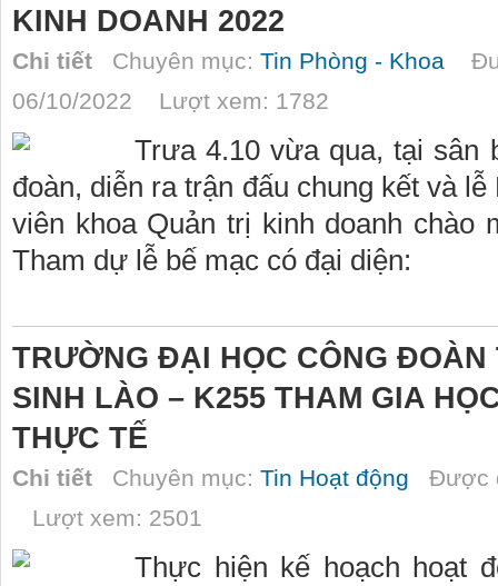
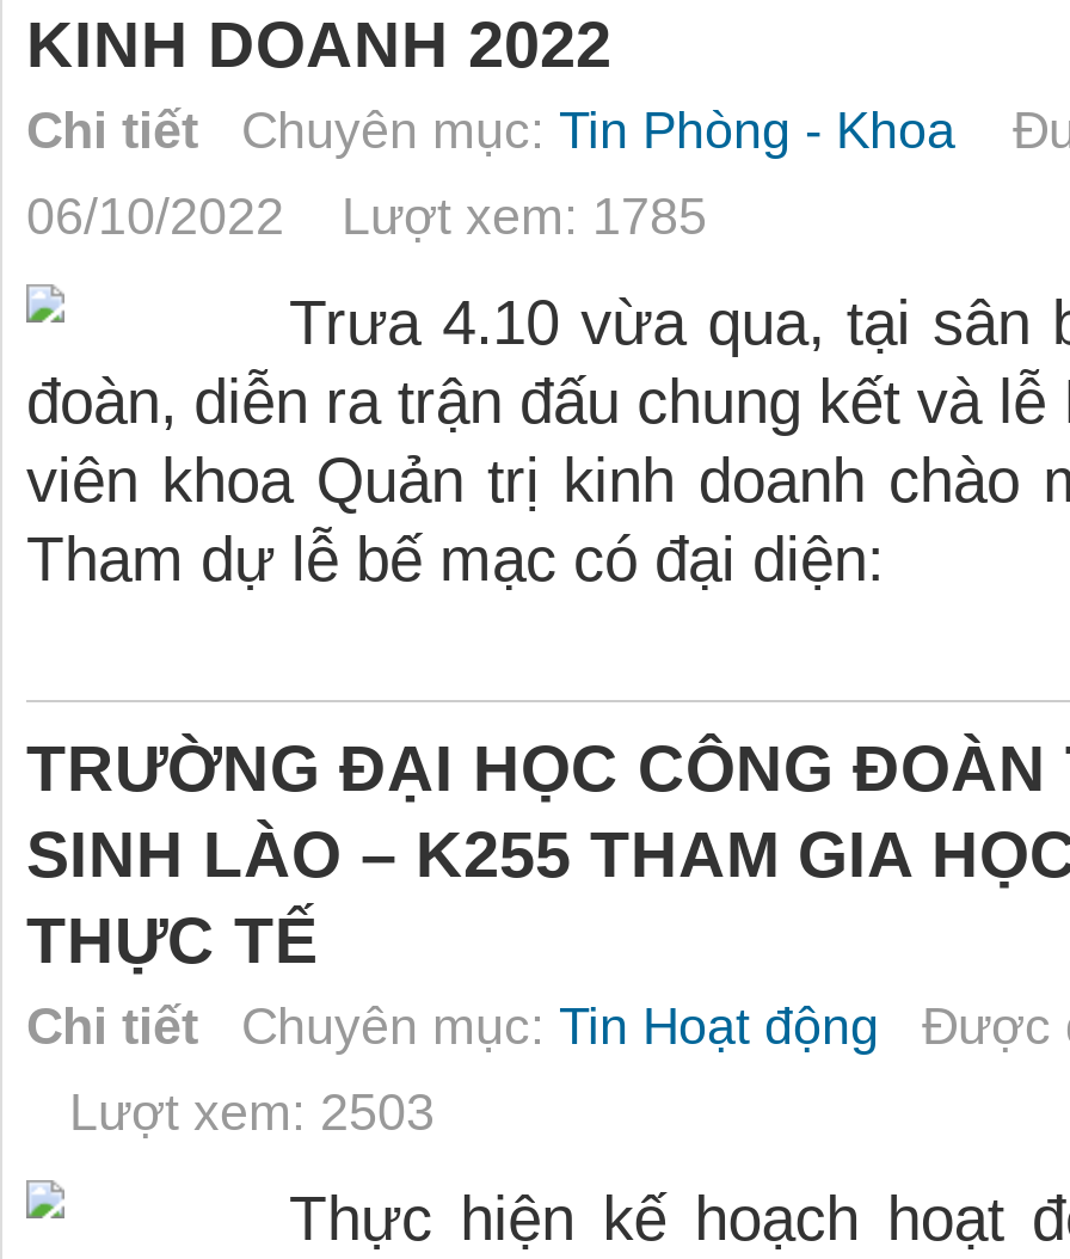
[12,88,329,115] 06/10/2022 Lượt xem: 1782 -> [26,189,707,246] 06/10/2022 Lượt xem: 1785
[12,505,202,532] Lượt xem: 2501 -> [26,1085,435,1142] Lượt xem: 2503

